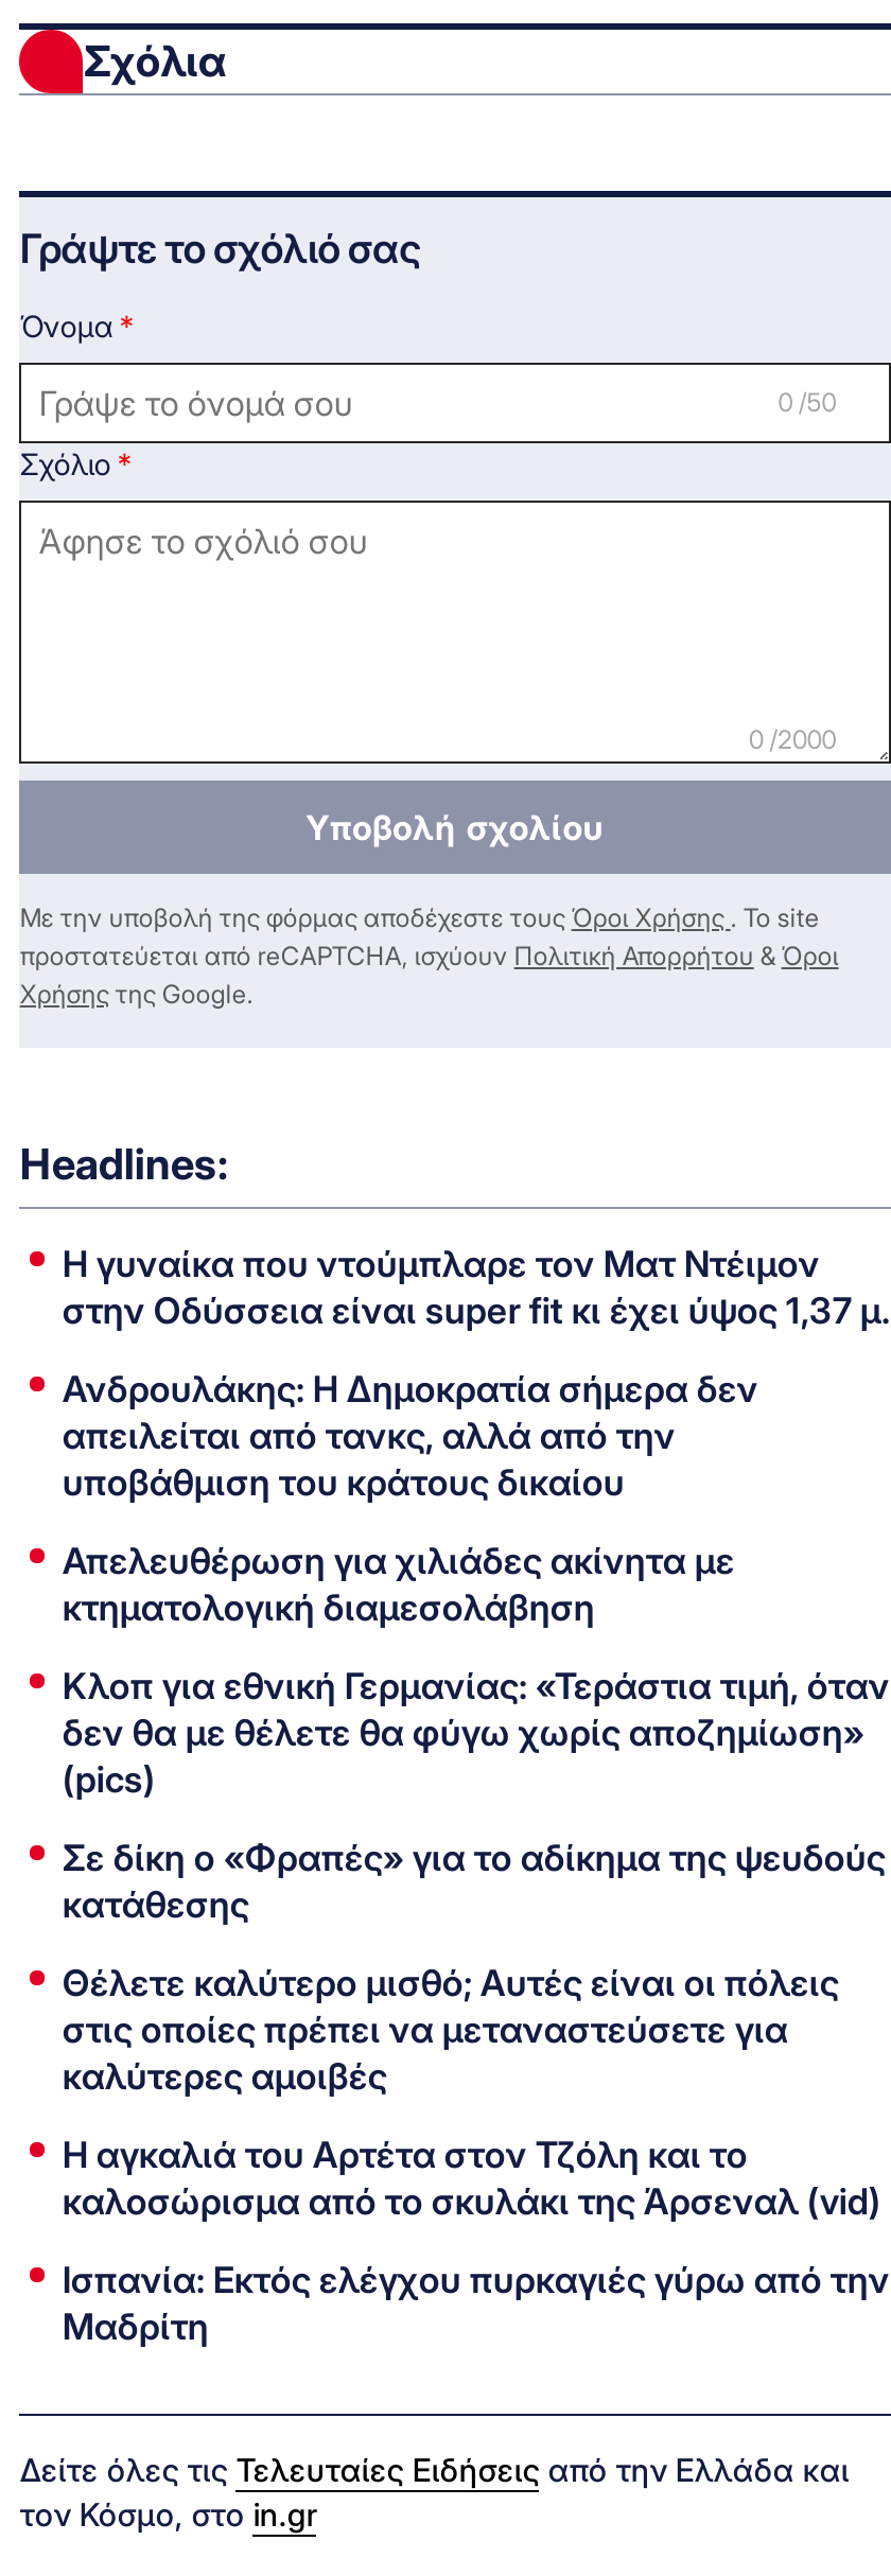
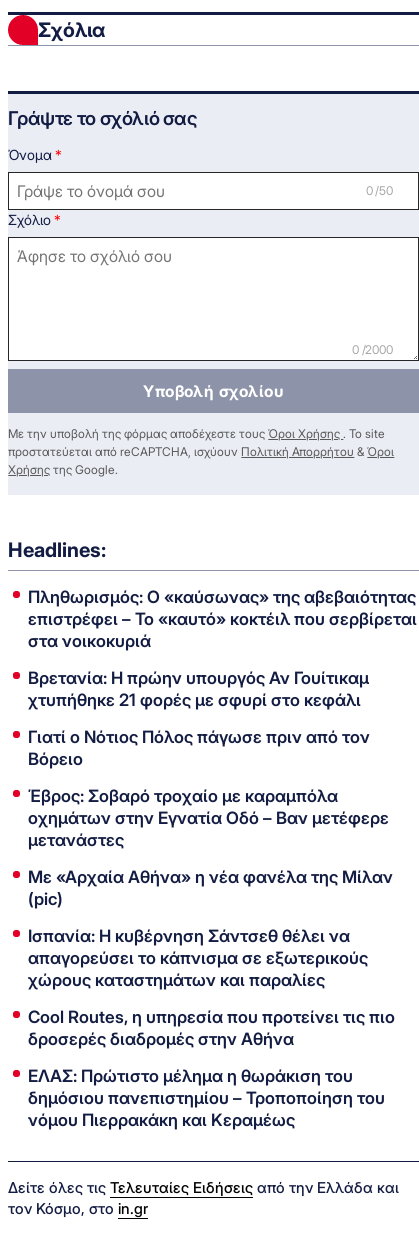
[62,1243,890,1332] Η γυναίκα που ντούμπλαρε τον Ματ Ντέιμον | στην Οδύσσεια είναι super fit κι έχει ύψος 1,37 μ. -> [28,587,417,651] Πληθωρισμός: Ο «καύσωνας» της αβεβαιότητας | επιστρέφει – Το «καυτό» κοκτέιλ που σερβίρεται | στα νοικοκυριά
[62,1368,758,1504] Ανδρουλάκης: Η Δημοκρατία σήμερα δεν | απειλείται από τανκς, αλλά από την | υποβάθμιση του κράτους δικαίου -> [28,668,369,710] Βρετανία: Η πρώην υπουργός Αν Γουίτικαμ | χτυπήθηκε 21 φορές με σφυρί στο κεφάλι
[62,1540,735,1629] Απελευθέρωση για χιλιάδες ακίνητα με | κτηματολογική διαμεσολάβηση -> [28,727,370,769] Γιατί ο Νότιος Πόλος πάγωσε πριν από τον | Βόρειο
[62,1665,890,1801] Κλοπ για εθνική Γερμανίας: «Τεράστια τιμή, όταν | δεν θα με θέλετε θα φύγω χωρίς αποζημίωση» | (pics) -> [28,786,389,850] Έβρος: Σοβαρό τροχαίο με καραμπόλα | οχημάτων στην Εγνατία Οδό – Βαν μετέφερε | μετανάστες
[62,1837,885,1926] Σε δίκη ο «Φραπές» για το αδίκημα της ψευδούς | κατάθεσης -> [28,867,393,909] Με «Αρχαία Αθήνα» η νέα φανέλα της Μίλαν | (pic)
[62,1962,839,2098] Θέλετε καλύτερο μισθό; Αυτές είναι οι πόλεις | στις οποίες πρέπει να μεταναστεύσετε για | καλύτερες αμοιβές -> [28,926,368,990] Ισπανία: Η κυβέρνηση Σάντσεθ θέλει να | απαγορεύσει το κάπνισμα σε εξωτερικούς | χώρους καταστημάτων και παραλίες
[62,2134,881,2223] Η αγκαλιά του Αρτέτα στον Τζόλη και το | καλοσώρισμα από το σκυλάκι της Άρσεναλ (vid) -> [28,1007,395,1049] Cool Routes, η υπηρεσία που προτείνει τις πιο | δροσερές διαδρομές στην Αθήνα
[62,2259,890,2348] Ισπανία: Εκτός ελέγχου πυρκαγιές γύρω από την | Μαδρίτη -> [28,1066,385,1130] ΕΛΑΣ: Πρώτιστο μέλημα η θωράκιση του | δημόσιου πανεπιστημίου – Τροποποίηση του | νόμου Πιερρακάκη και Κεραμέως

